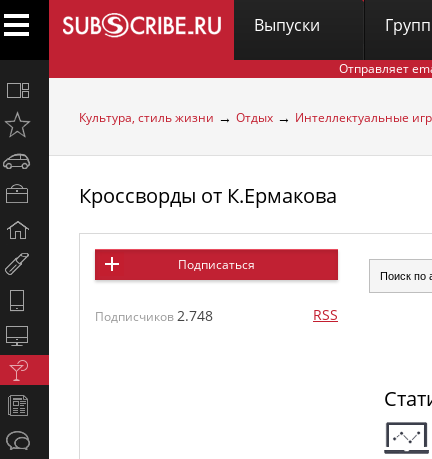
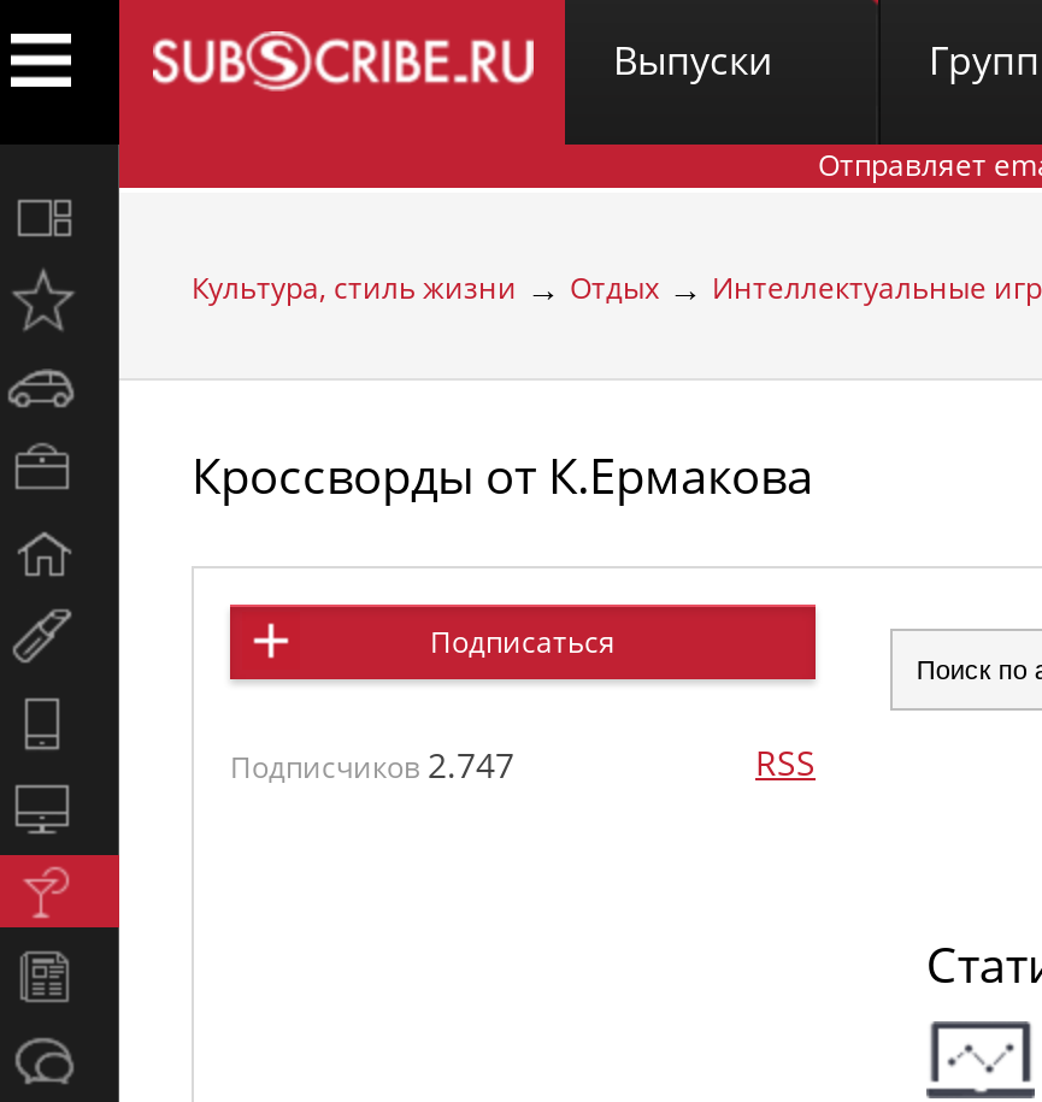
[95,306,213,325] Подписчиков 2.748 -> [230,742,514,788] Подписчиков 2.747

